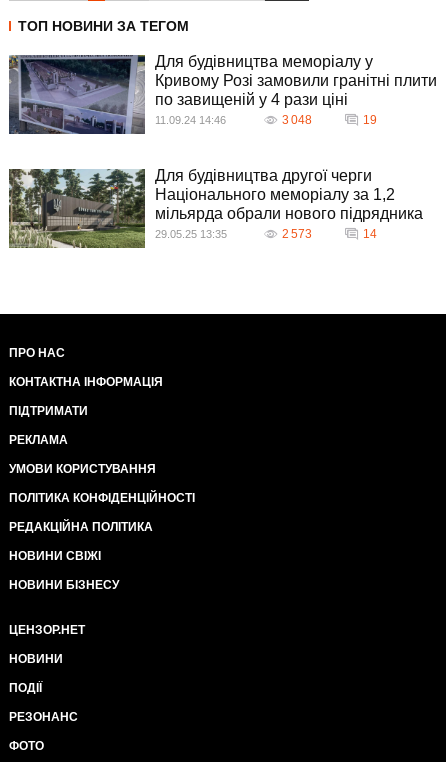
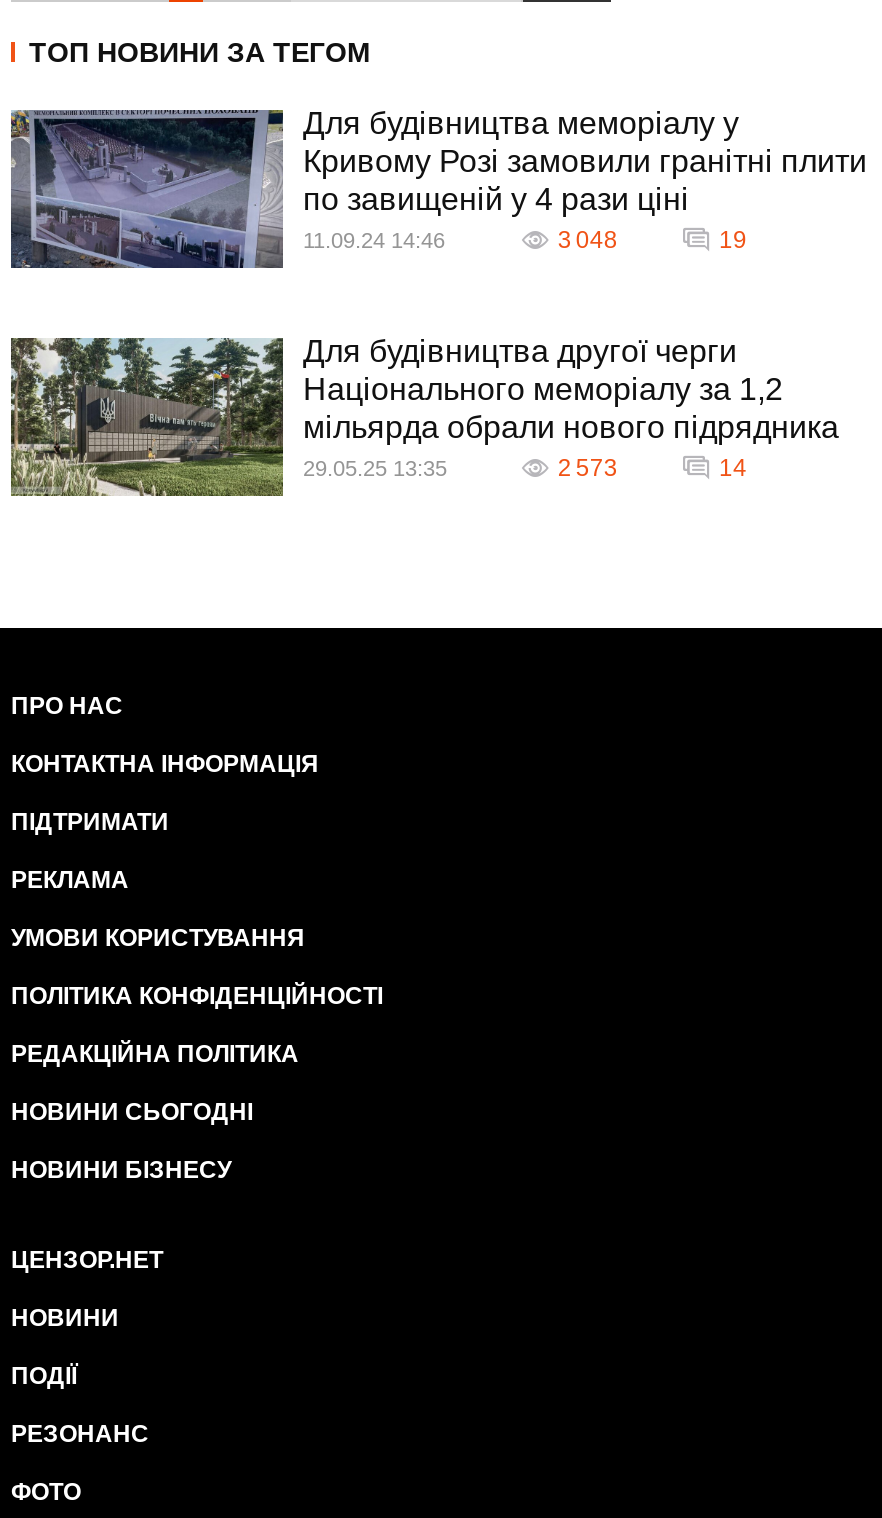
[9,549,101,563] НОВИНИ СВІЖІ -> [11,1098,253,1126] НОВИНИ СЬОГОДНІ

